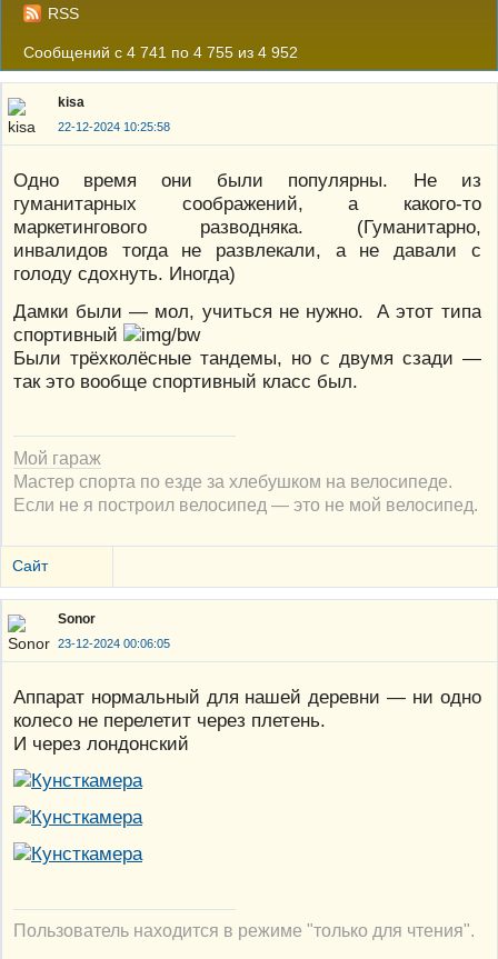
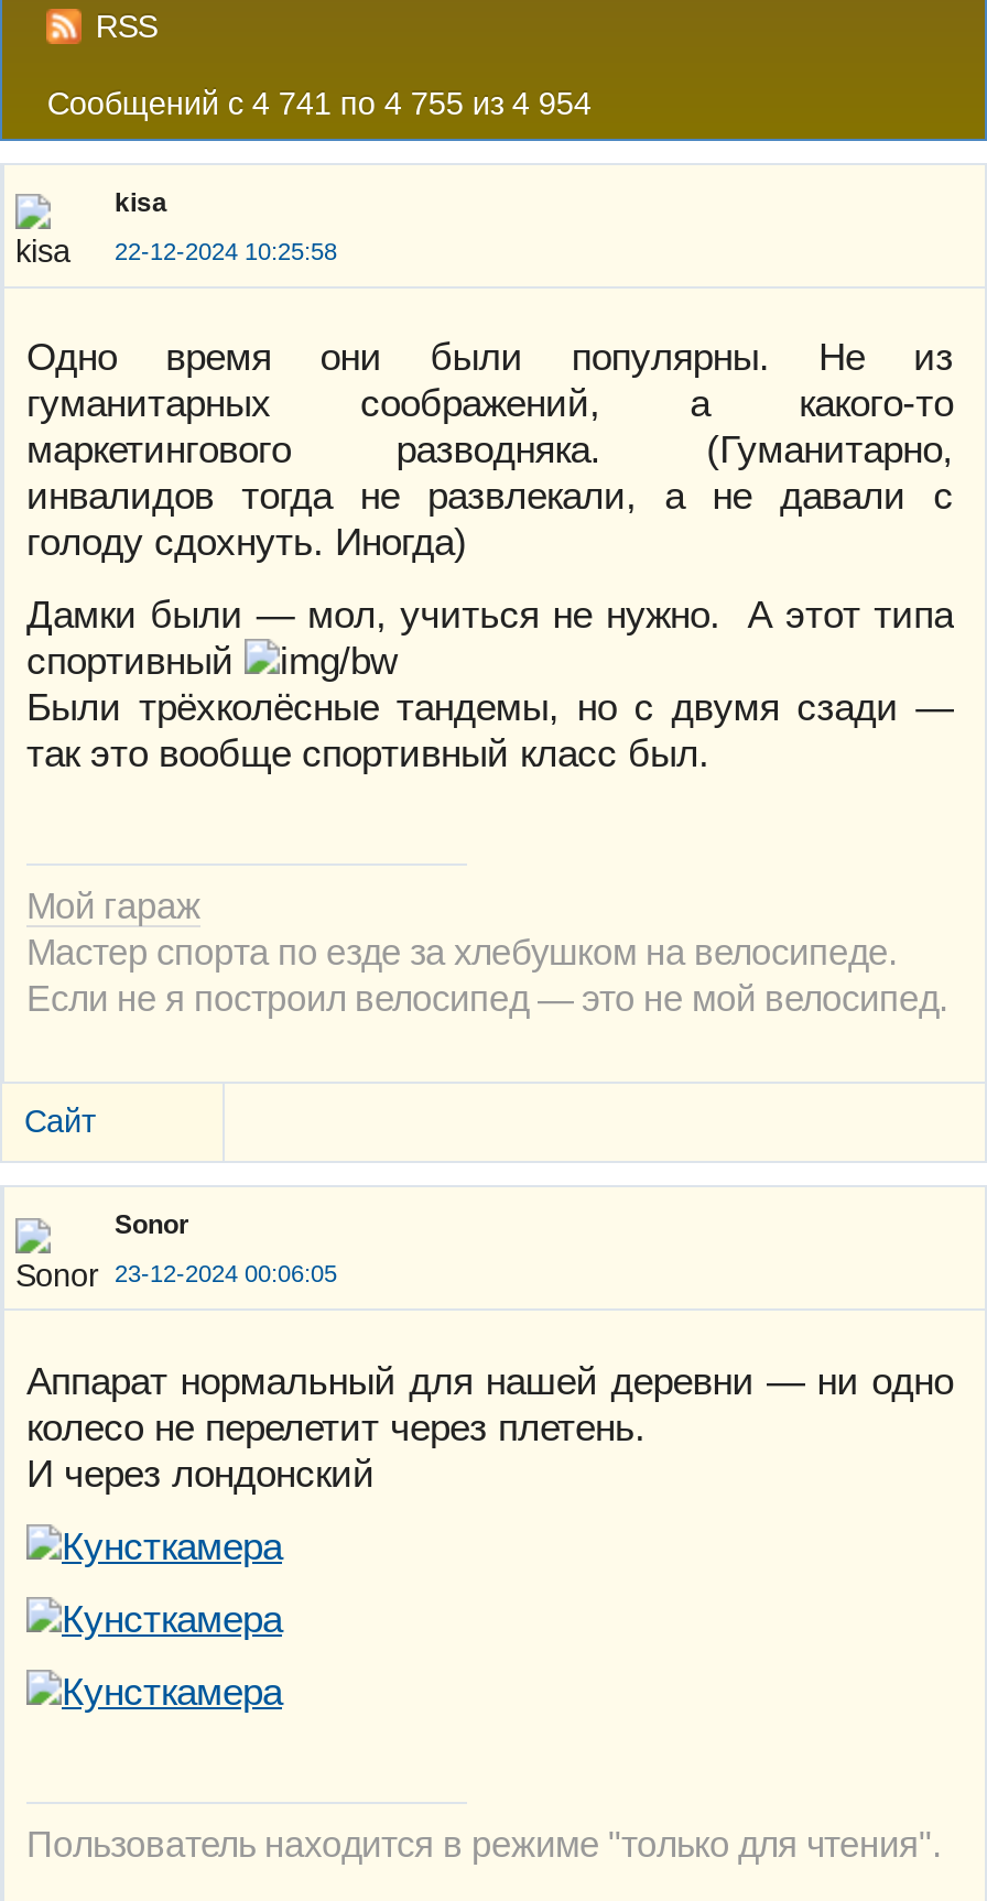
[24,43,298,61] Сообщений с 4 741 по 4 755 из 4 952 -> [47,86,591,121] Сообщений с 4 741 по 4 755 из 4 954

